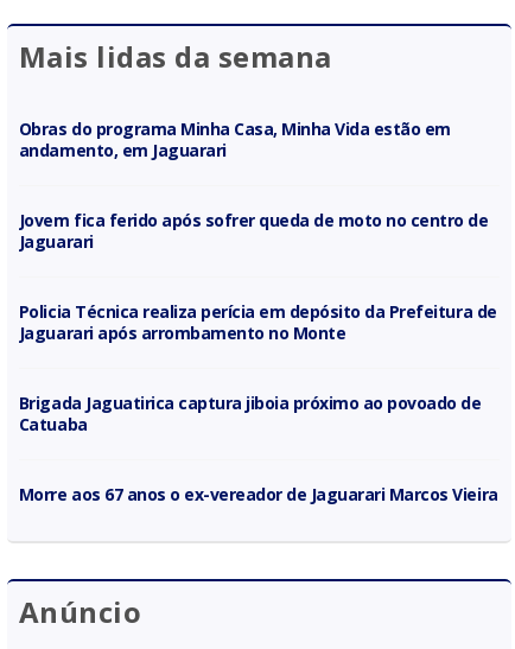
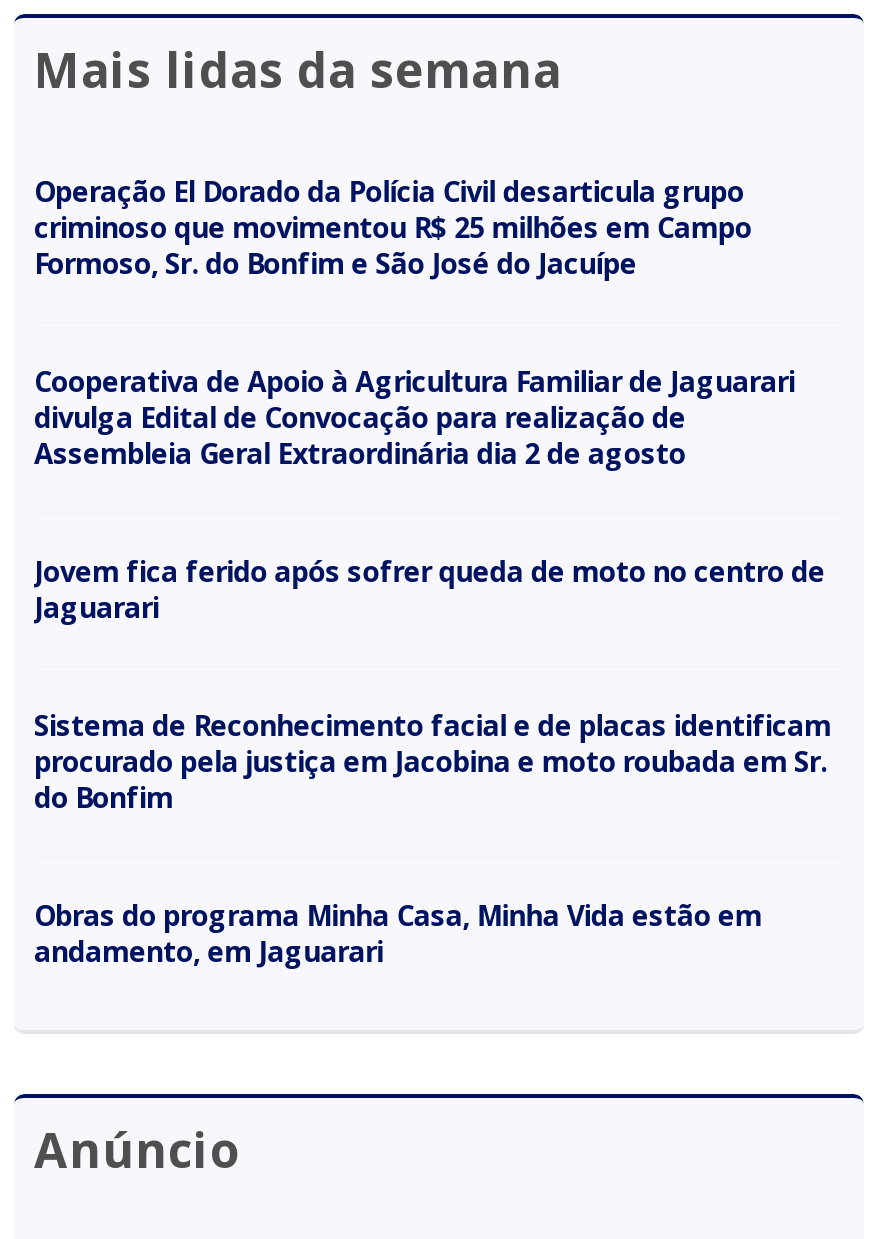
none -> [34,171,831,815] Operação El Dorado da Polícia Civil desarticula grupo | criminoso que movimentou R$ 25 milhões em Campo | Formoso, Sr. do Bonfim e São José do Jacuípe | Cooperativa de Apoio à Agricultura Familiar de Jaguarari | divulga Edital de Convocação para realização de | Assembleia Geral Extraordinária dia 2 de agosto | Sistema de Reconhecimento facial e de placas identificam | procurado pela justiça em Jacobina e moto roubada em Sr. | do Bonfim
moved [19,117,451,161] -> [34,895,762,969]: Obras do programa Minha Casa, Minha Vida estão em | andamento, em Jaguarari
moved [19,208,488,252] -> [34,551,825,625]: Jovem fica ferido após sofrer queda de moto no centro de | Jaguarari
[19,300,498,505] Policia Técnica realiza perícia em depósito da Prefeitura de | Jaguarari após arrombamento no Monte | Brigada Jaguatirica captura jiboia próximo ao povoado de | Catuaba | Morre aos 67 anos o ex-vereador de Jaguarari Marcos Vieira -> none

